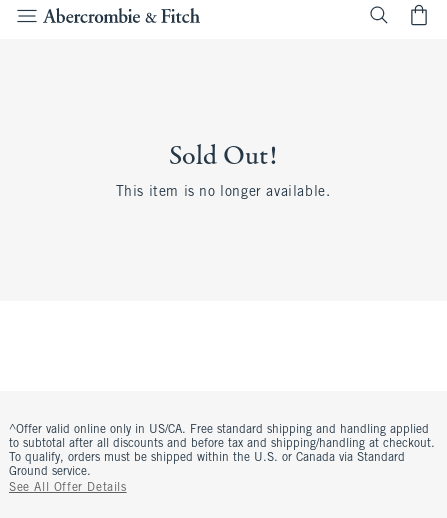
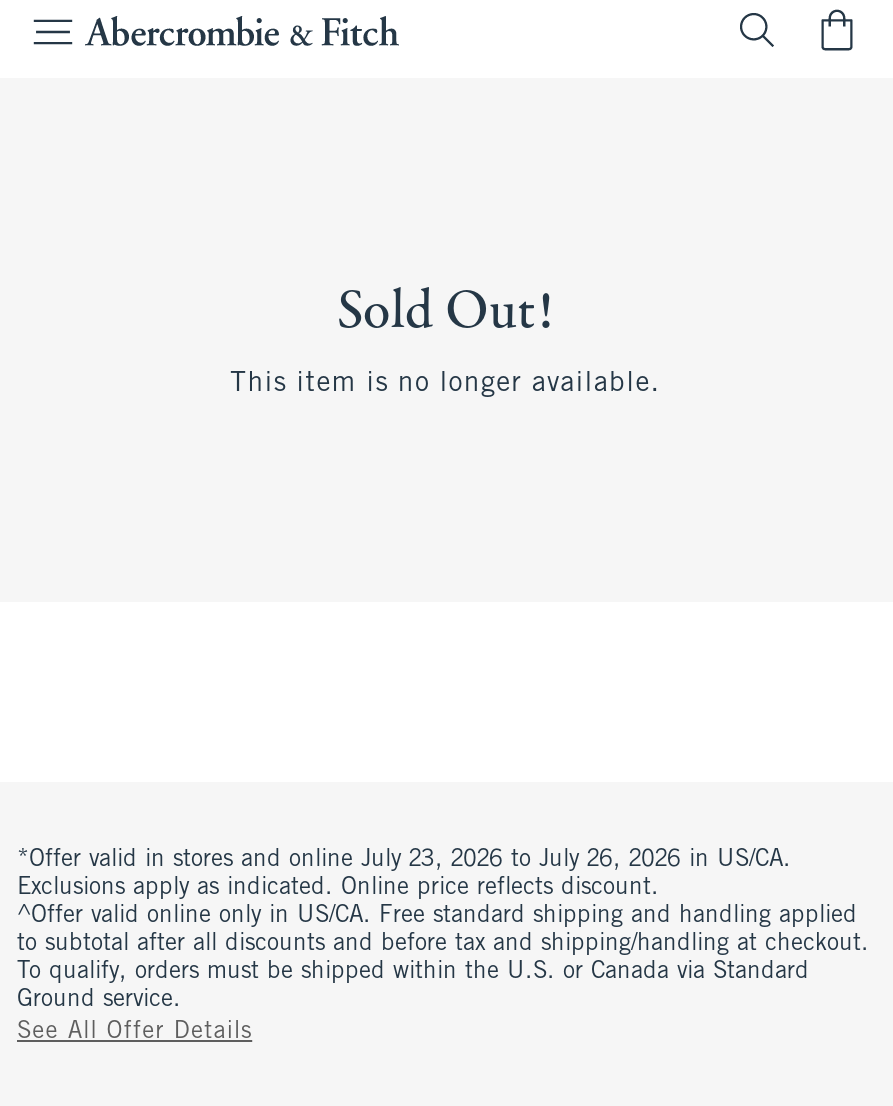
none -> [17,848,791,900] *Offer valid in stores and online July 23, 2026 to July 26, 2026 in US/CA. | Exclusions apply as indicated. Online price reflects discount.

